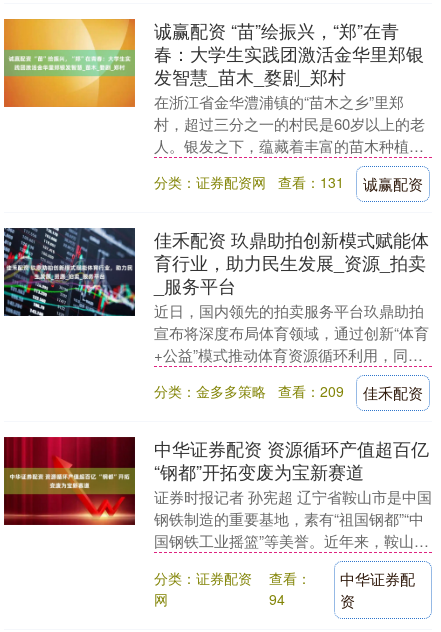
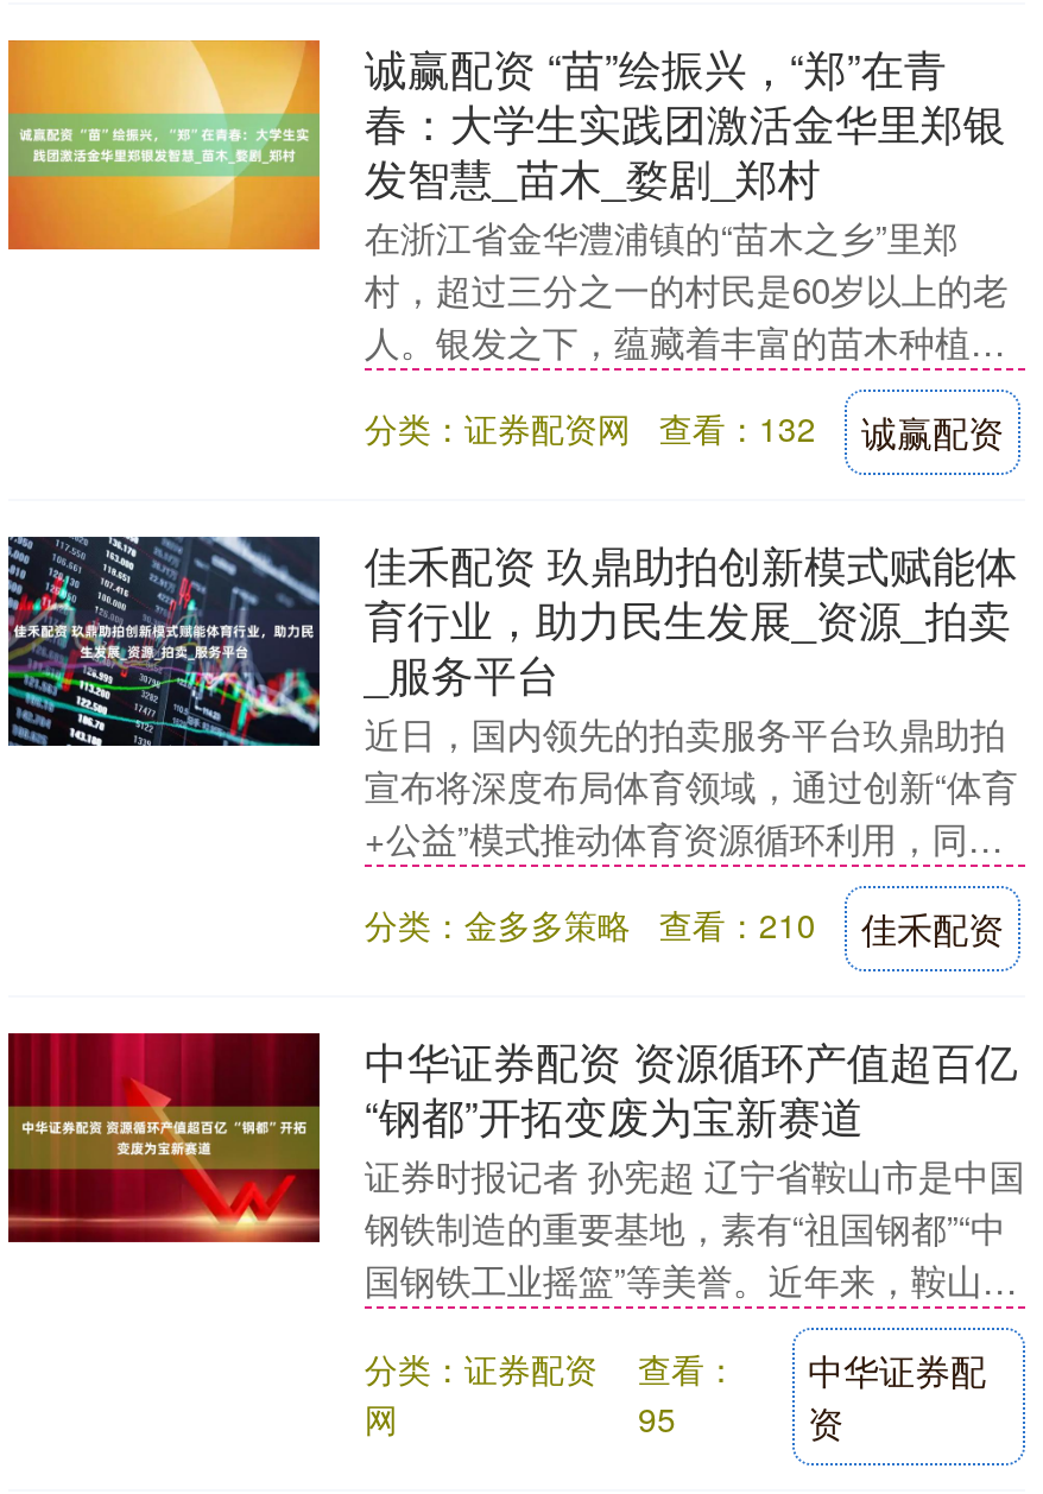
[278,172,344,192] 查看：131 -> [659,404,816,452] 查看：132
[278,381,344,401] 查看：209 -> [659,900,816,948] 查看：210
[269,589,285,609] 94 -> [638,1394,676,1442] 95

